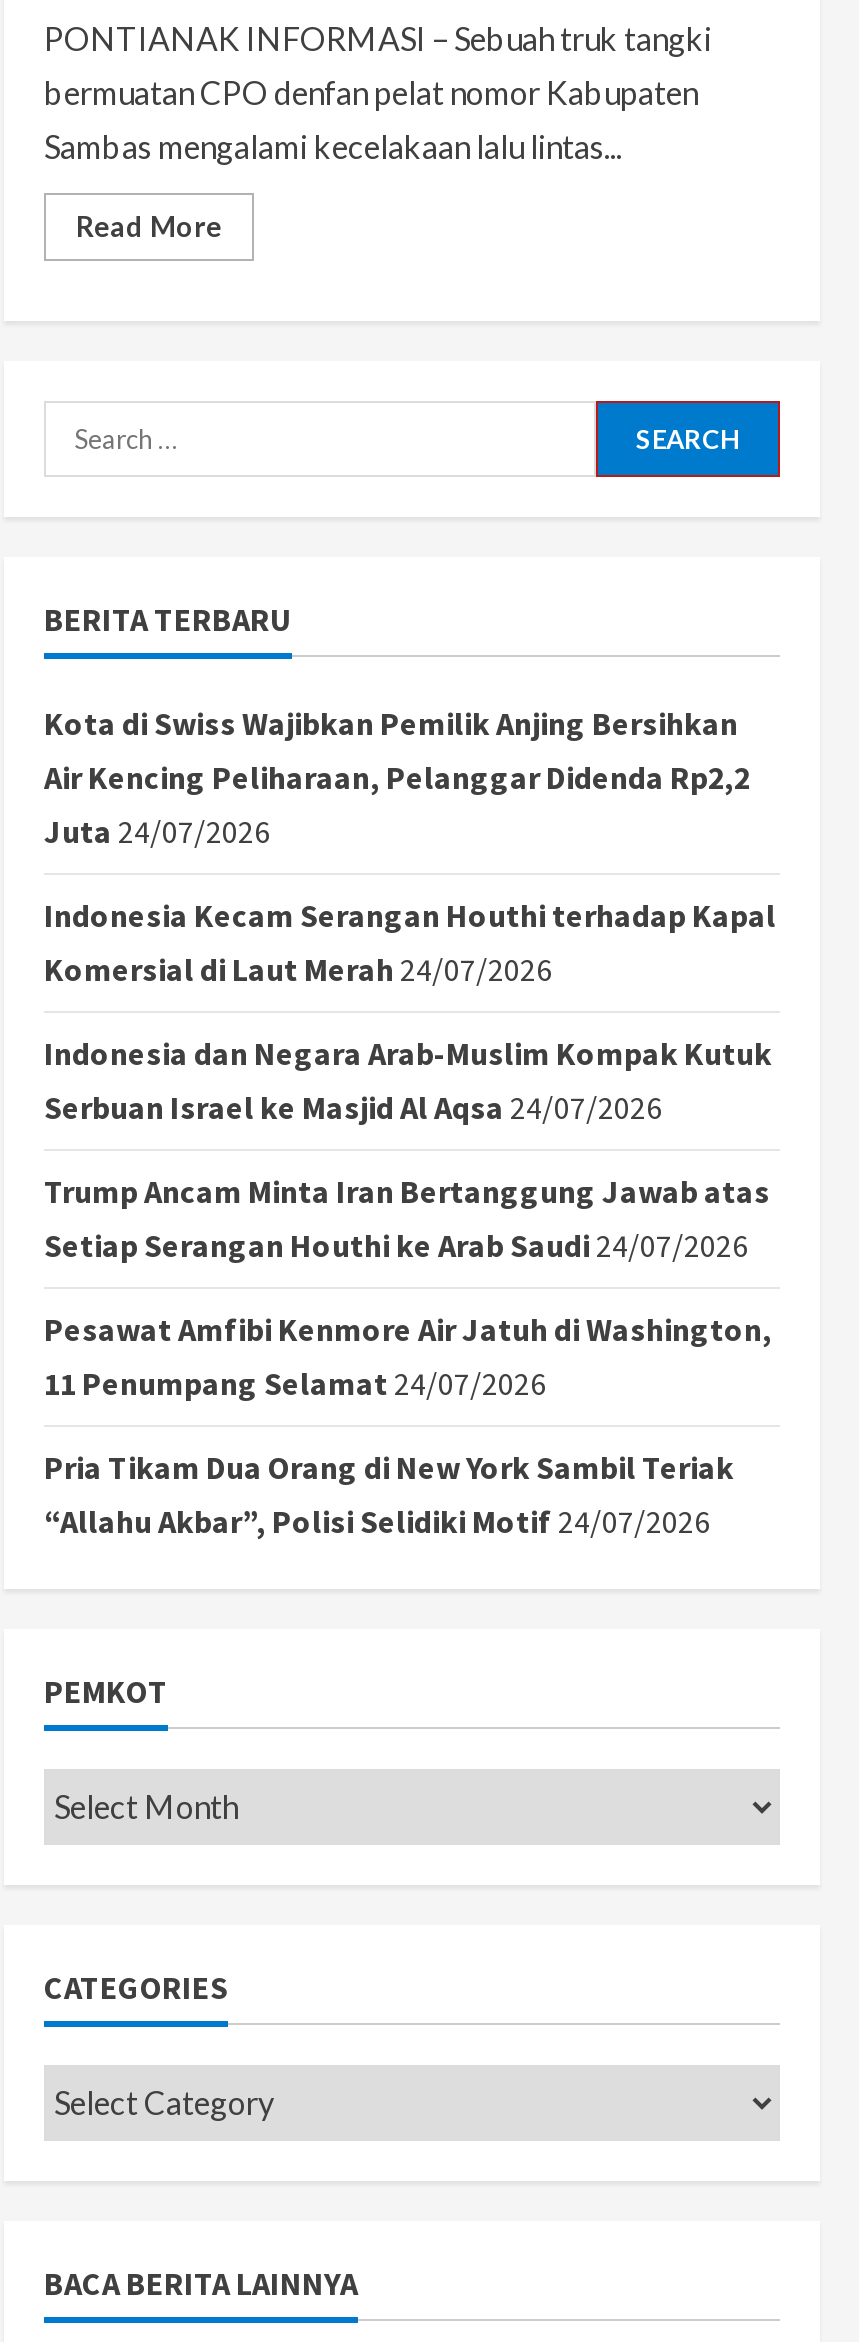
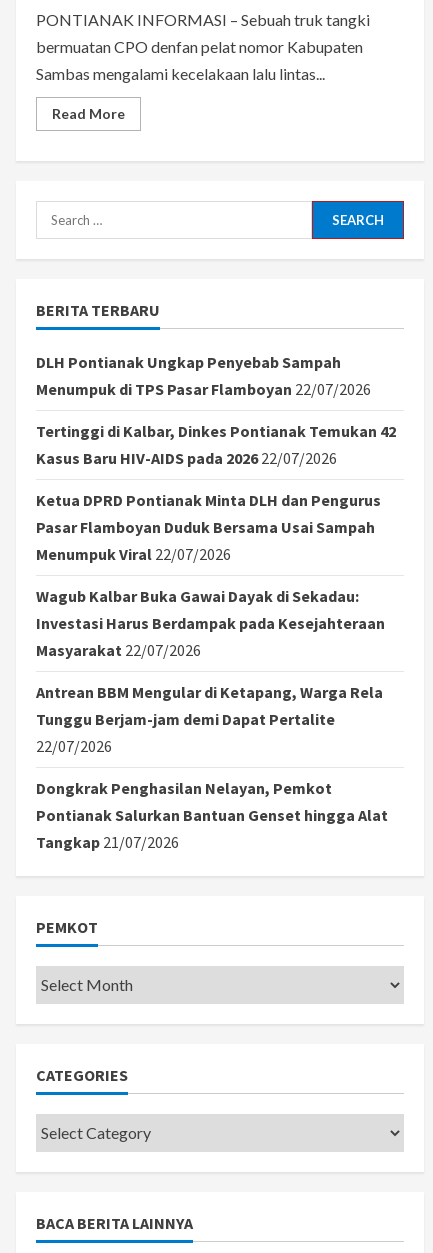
[44,703,750,851] Kota di Swiss Wajibkan Pemilik Anjing Bersihkan | Air Kencing Peliharaan, Pelanggar Didenda Rp2,2 | Juta 24/07/2026 -> [36,352,371,399] DLH Pontianak Ungkap Penyebab Sampah | Menumpuk di TPS Pasar Flamboyan 22/07/2026
[44,895,776,989] Indonesia Kecam Serangan Houthi terhadap Kapal | Komersial di Laut Merah 24/07/2026 -> [36,421,396,468] Tertinggi di Kalbar, Dinkes Pontianak Temukan 42 | Kasus Baru HIV-AIDS pada 2026 22/07/2026
[44,1033,772,1127] Indonesia dan Negara Arab-Muslim Kompak Kutuk | Serbuan Israel ke Masjid Al Aqsa 24/07/2026 -> [36,490,381,564] Ketua DPRD Pontianak Minta DLH dan Pengurus | Pasar Flamboyan Duduk Bersama Usai Sampah | Menumpuk Viral 22/07/2026
[44,1171,770,1265] Trump Ancam Minta Iran Bertanggung Jawab atas | Setiap Serangan Houthi ke Arab Saudi 24/07/2026 -> [36,586,385,660] Wagub Kalbar Buka Gawai Dayak di Sekadau: | Investasi Harus Berdampak pada Kesejahteraan | Masyarakat 22/07/2026
[44,1309,772,1403] Pesawat Amfibi Kenmore Air Jatuh di Washington, | 11 Penumpang Selamat 24/07/2026 -> [36,682,383,756] Antrean BBM Mengular di Ketapang, Warga Rela | Tunggu Berjam-jam demi Dapat Pertalite | 22/07/2026
[44,1447,734,1541] Pria Tikam Dua Orang di New York Sambil Teriak | “Allahu Akbar”, Polisi Selidiki Motif 24/07/2026 -> [36,778,388,852] Dongkrak Penghasilan Nelayan, Pemkot | Pontianak Salurkan Bantuan Genset hingga Alat | Tangkap 21/07/2026

